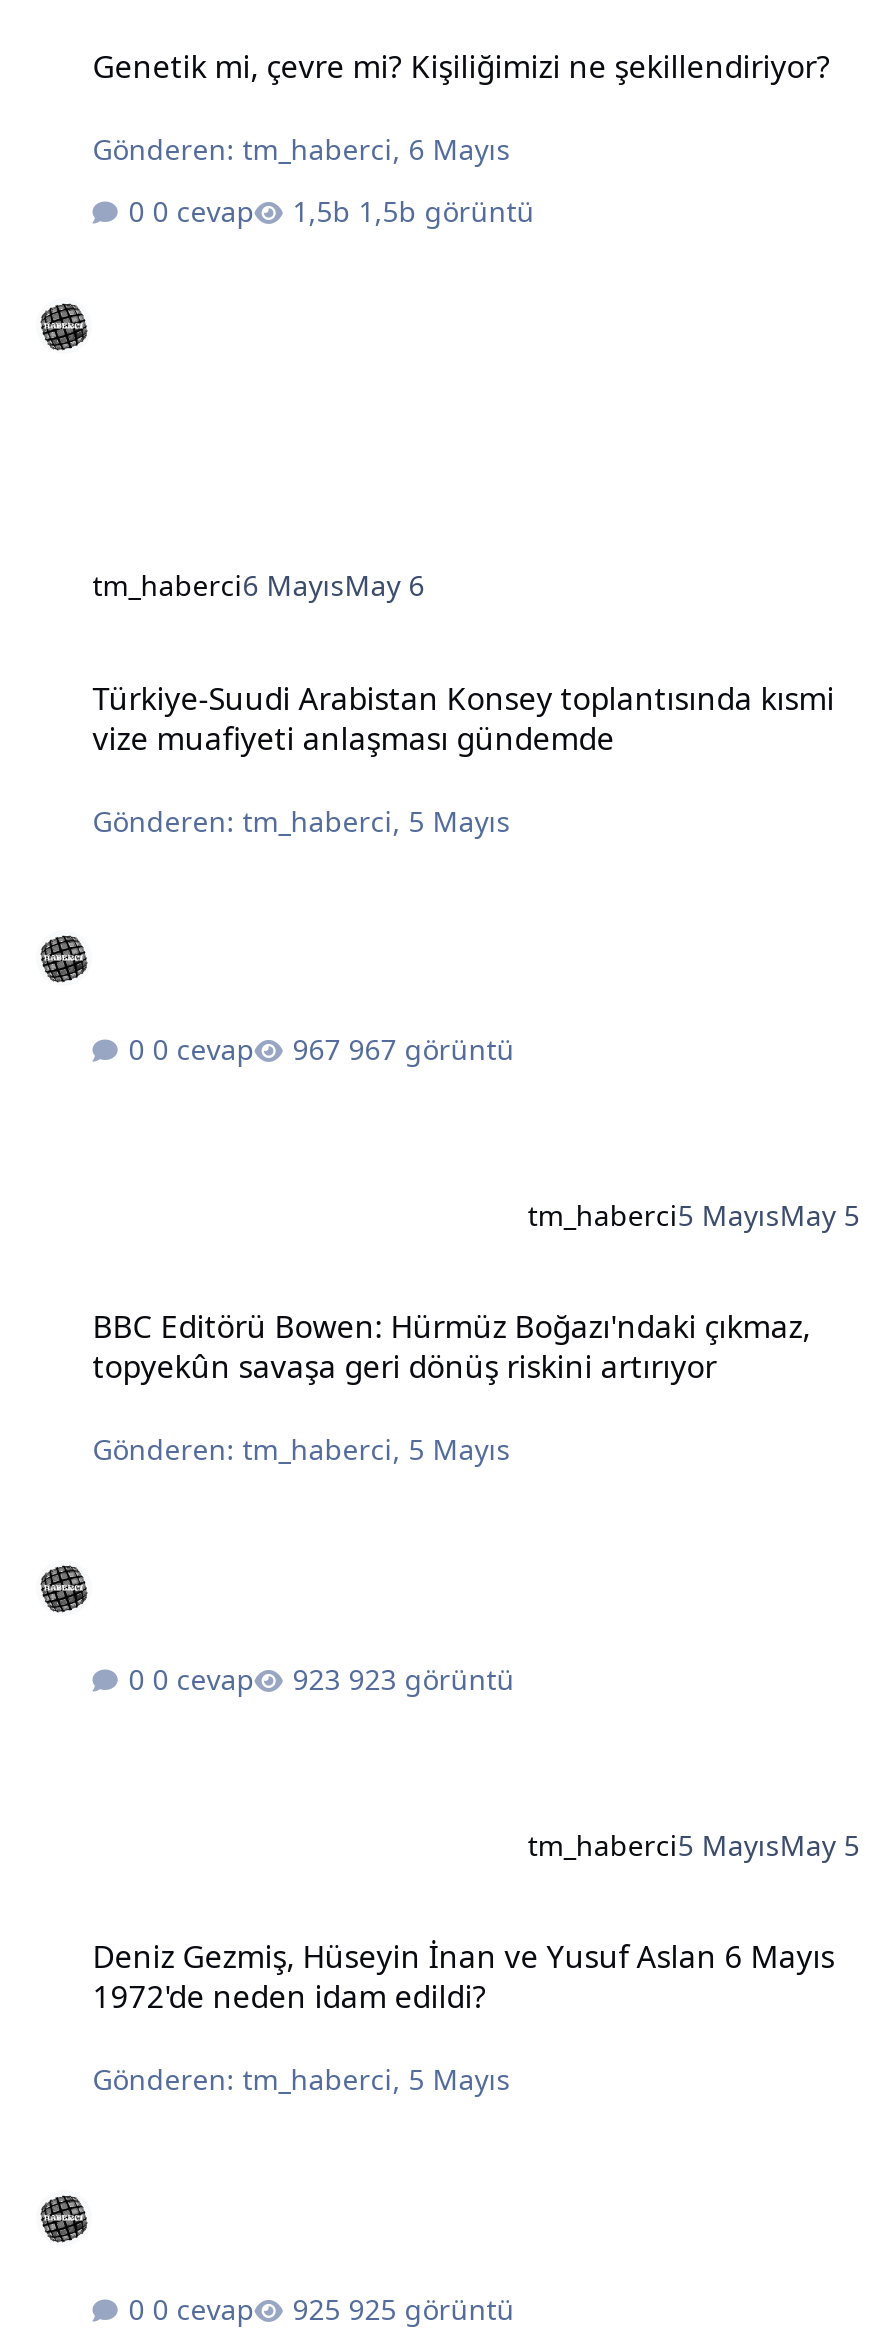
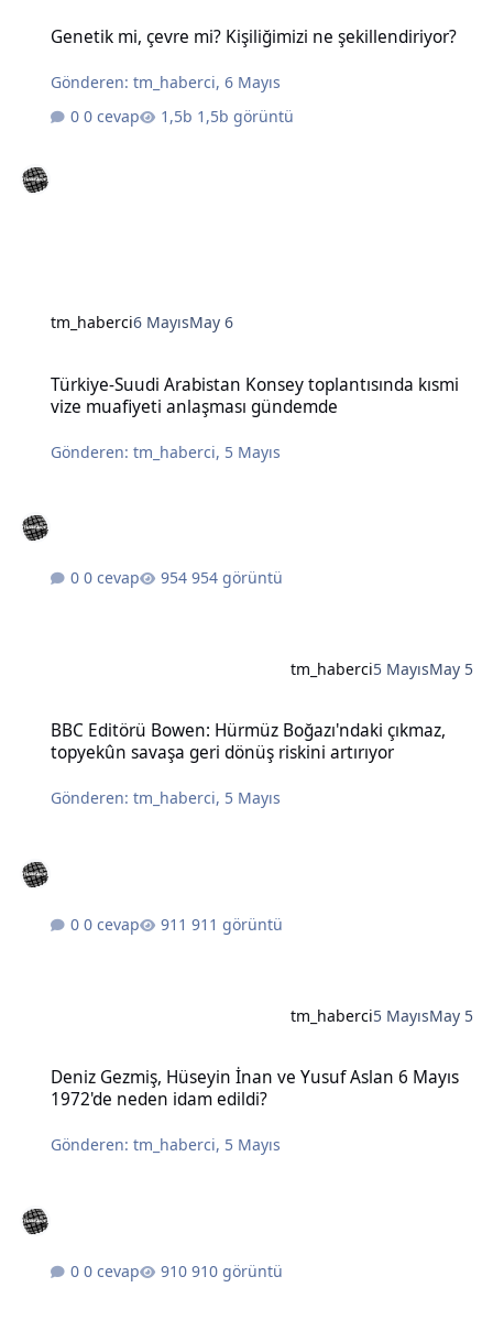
[348,1030,514,1068] 967 görüntü -> [192,567,283,588] 954 görüntü
[348,1660,514,1698] 923 görüntü -> [192,914,283,935] 911 görüntü
[348,2290,514,2328] 925 görüntü -> [192,1260,283,1281] 910 görüntü

